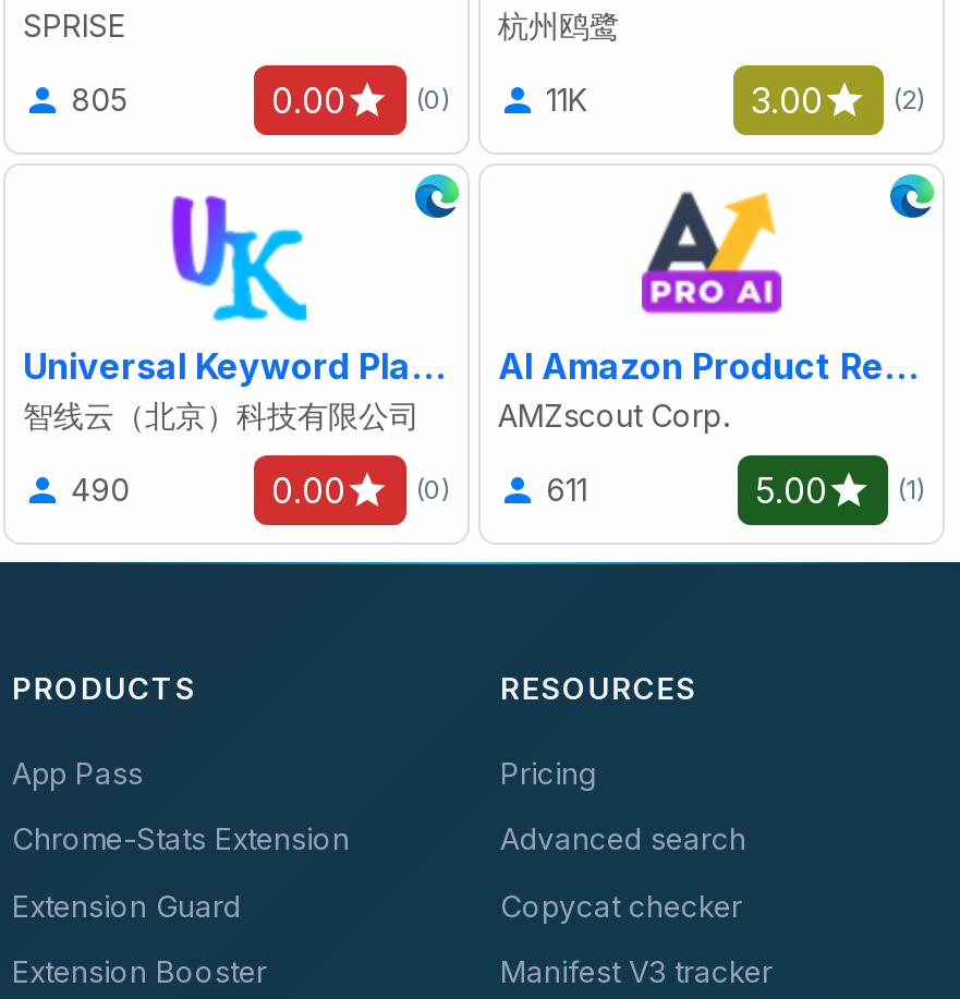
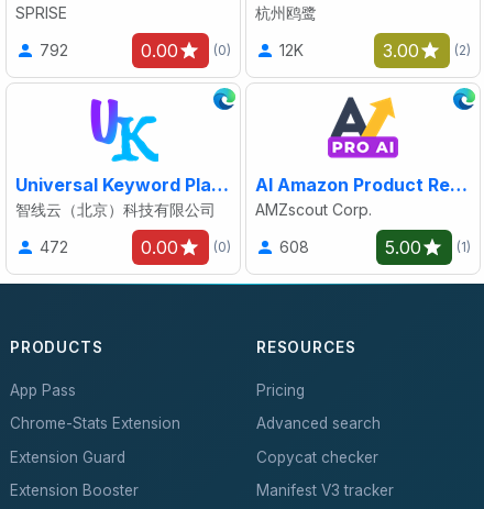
[71,81,127,118] 805 -> [40,41,68,60] 792
[546,81,587,118] 11K -> [279,41,304,60] 12K
[71,471,130,508] 490 -> [40,238,68,256] 472
[546,471,587,508] 611 -> [279,238,309,256] 608

